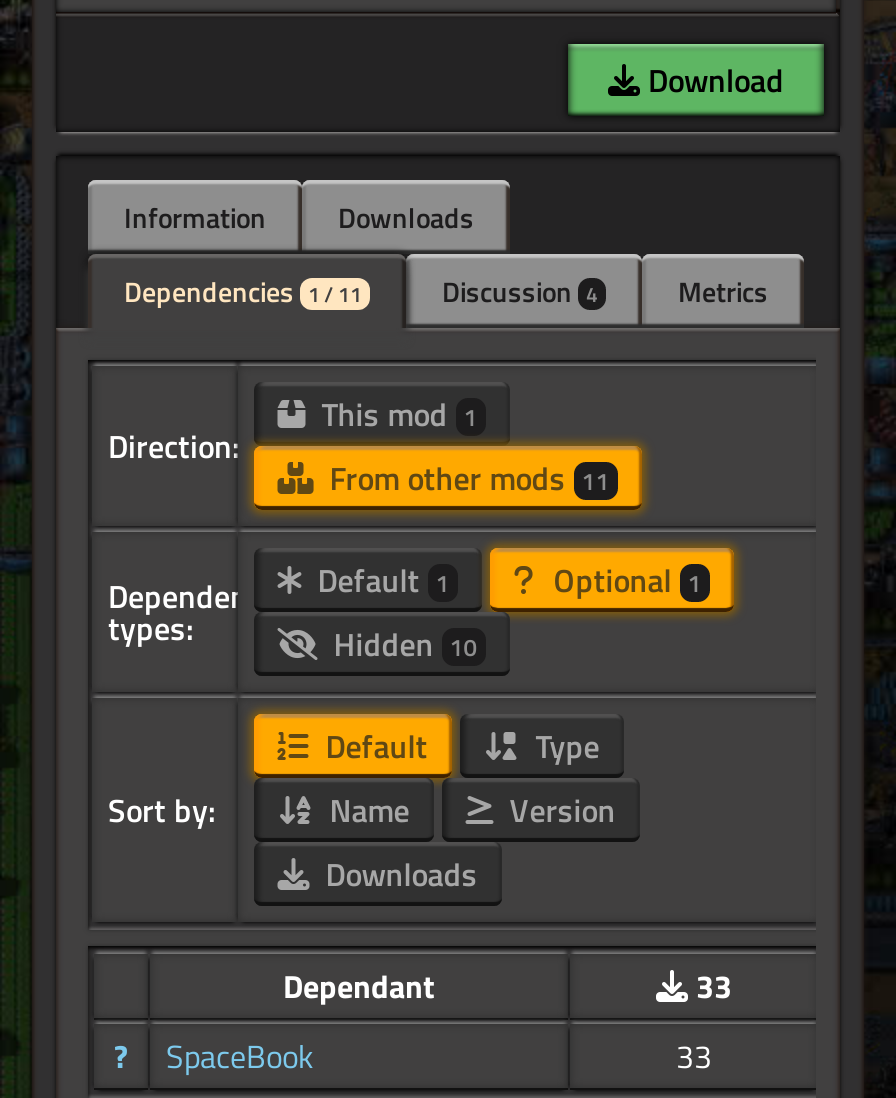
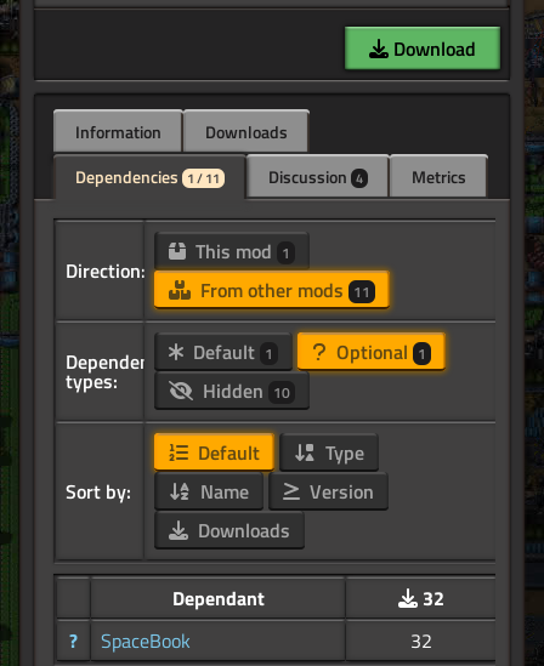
[696,963,732,1011] 33 -> [423,584,444,613] 32
[676,1033,712,1081] 33 -> [410,626,432,656] 32

